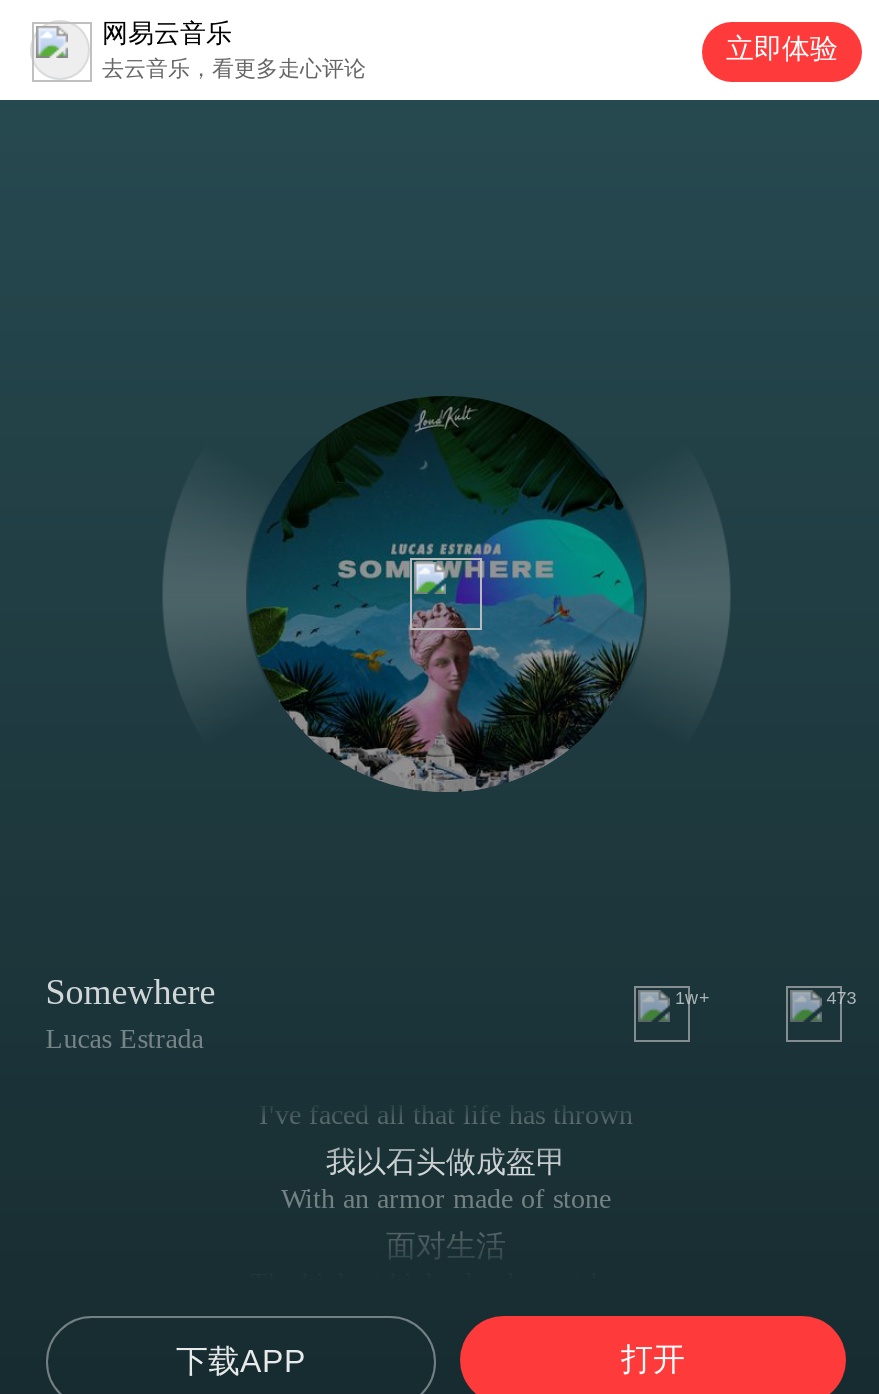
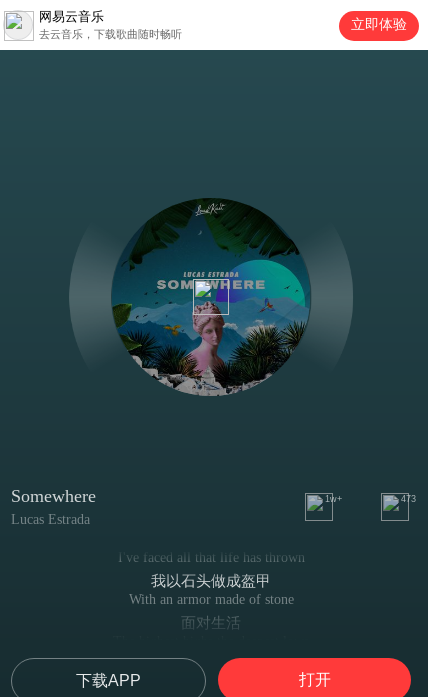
[102,56,366,80] 去云音乐，看更多走心评论 -> [39,28,182,40] 去云音乐，下载歌曲随时畅听

